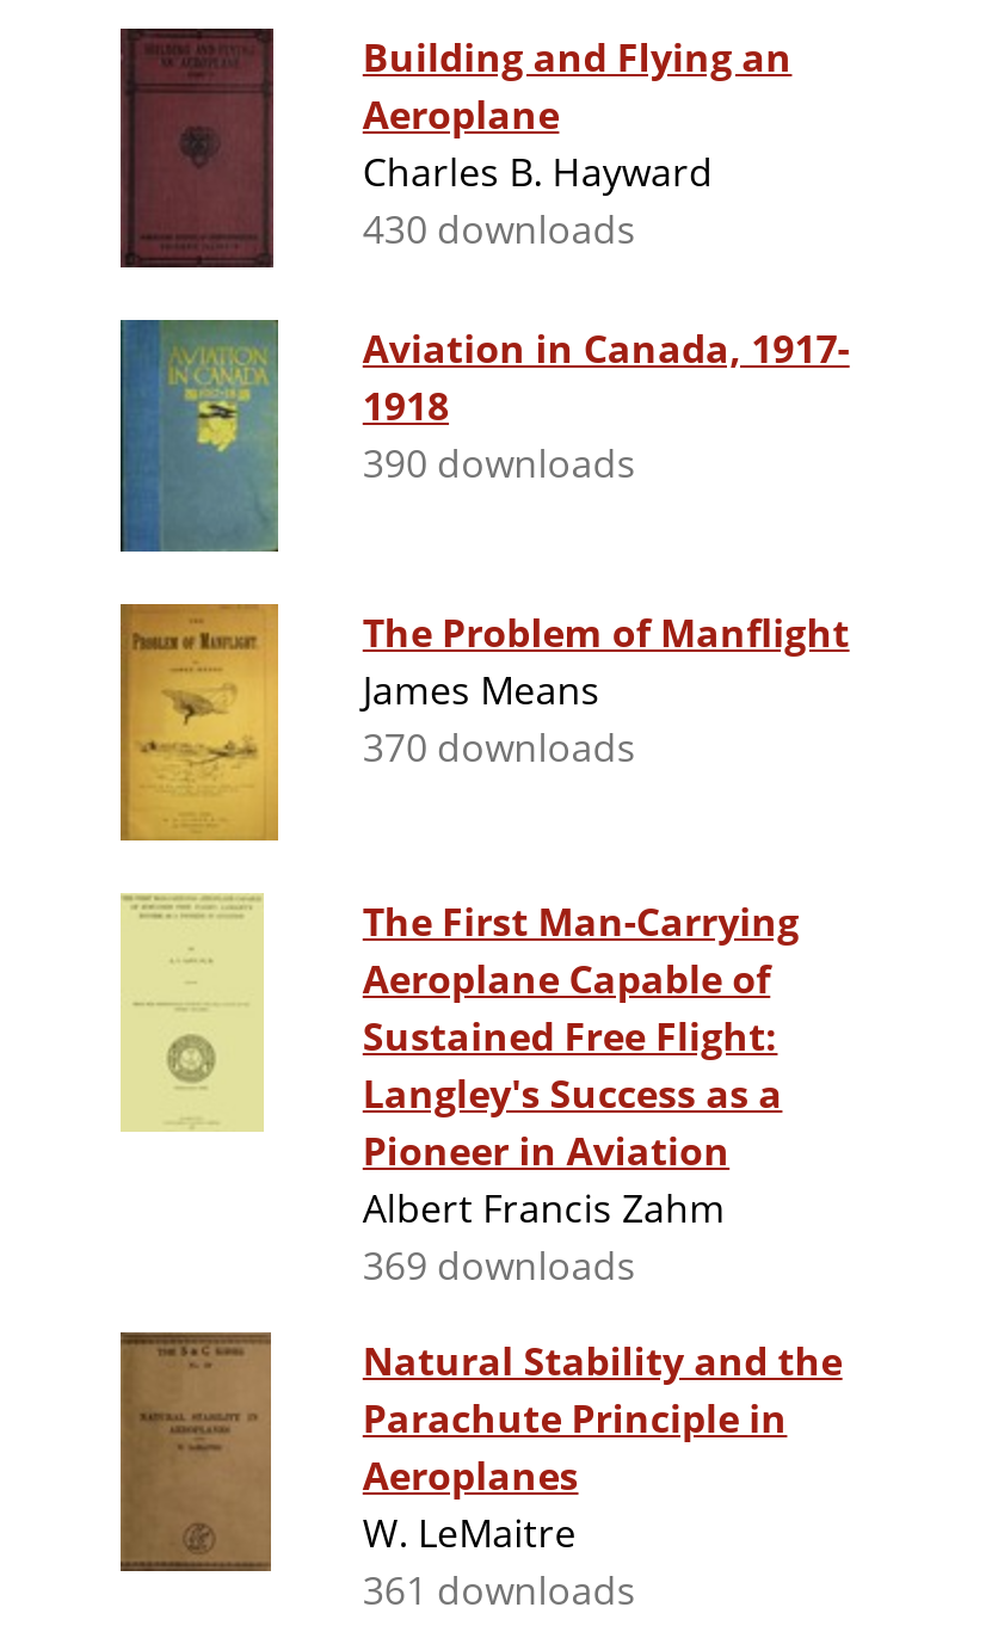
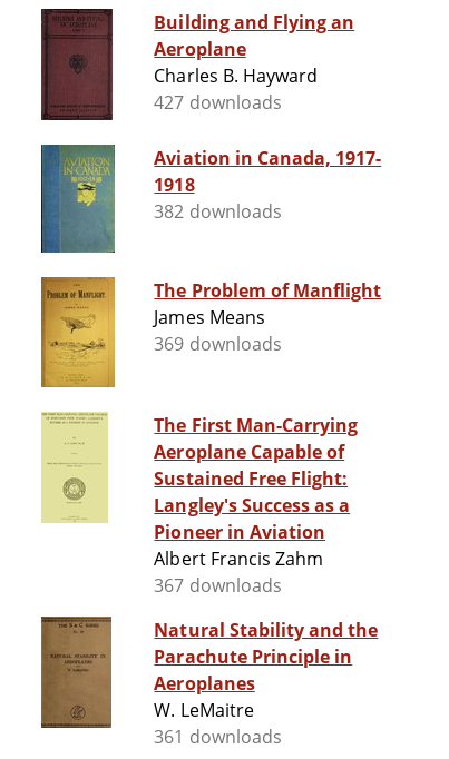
[363,203,636,256] 430 downloads -> [154,90,282,115] 427 downloads
[363,437,636,490] 390 downloads -> [154,199,282,224] 382 downloads
[363,722,636,774] 370 downloads -> [154,332,282,356] 369 downloads
[363,1240,636,1292] 369 downloads -> [154,573,282,598] 367 downloads

